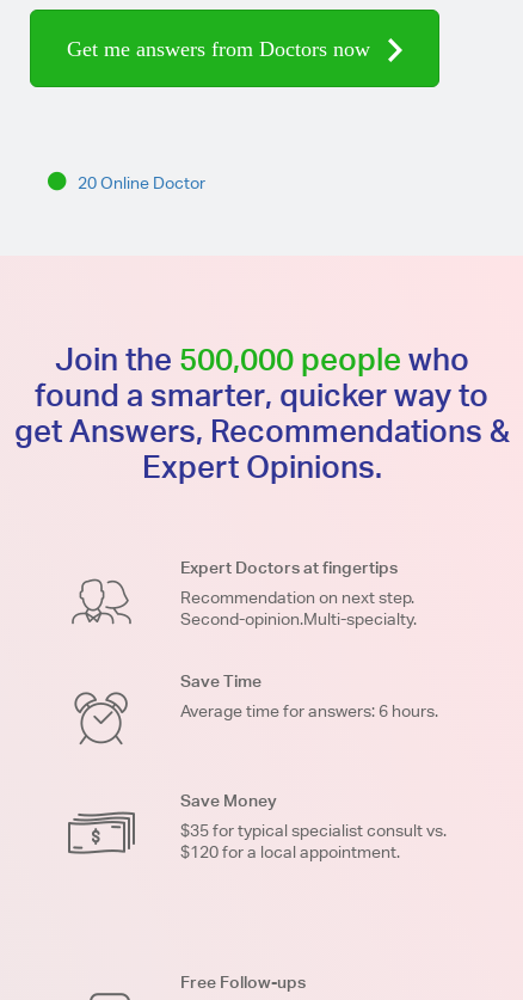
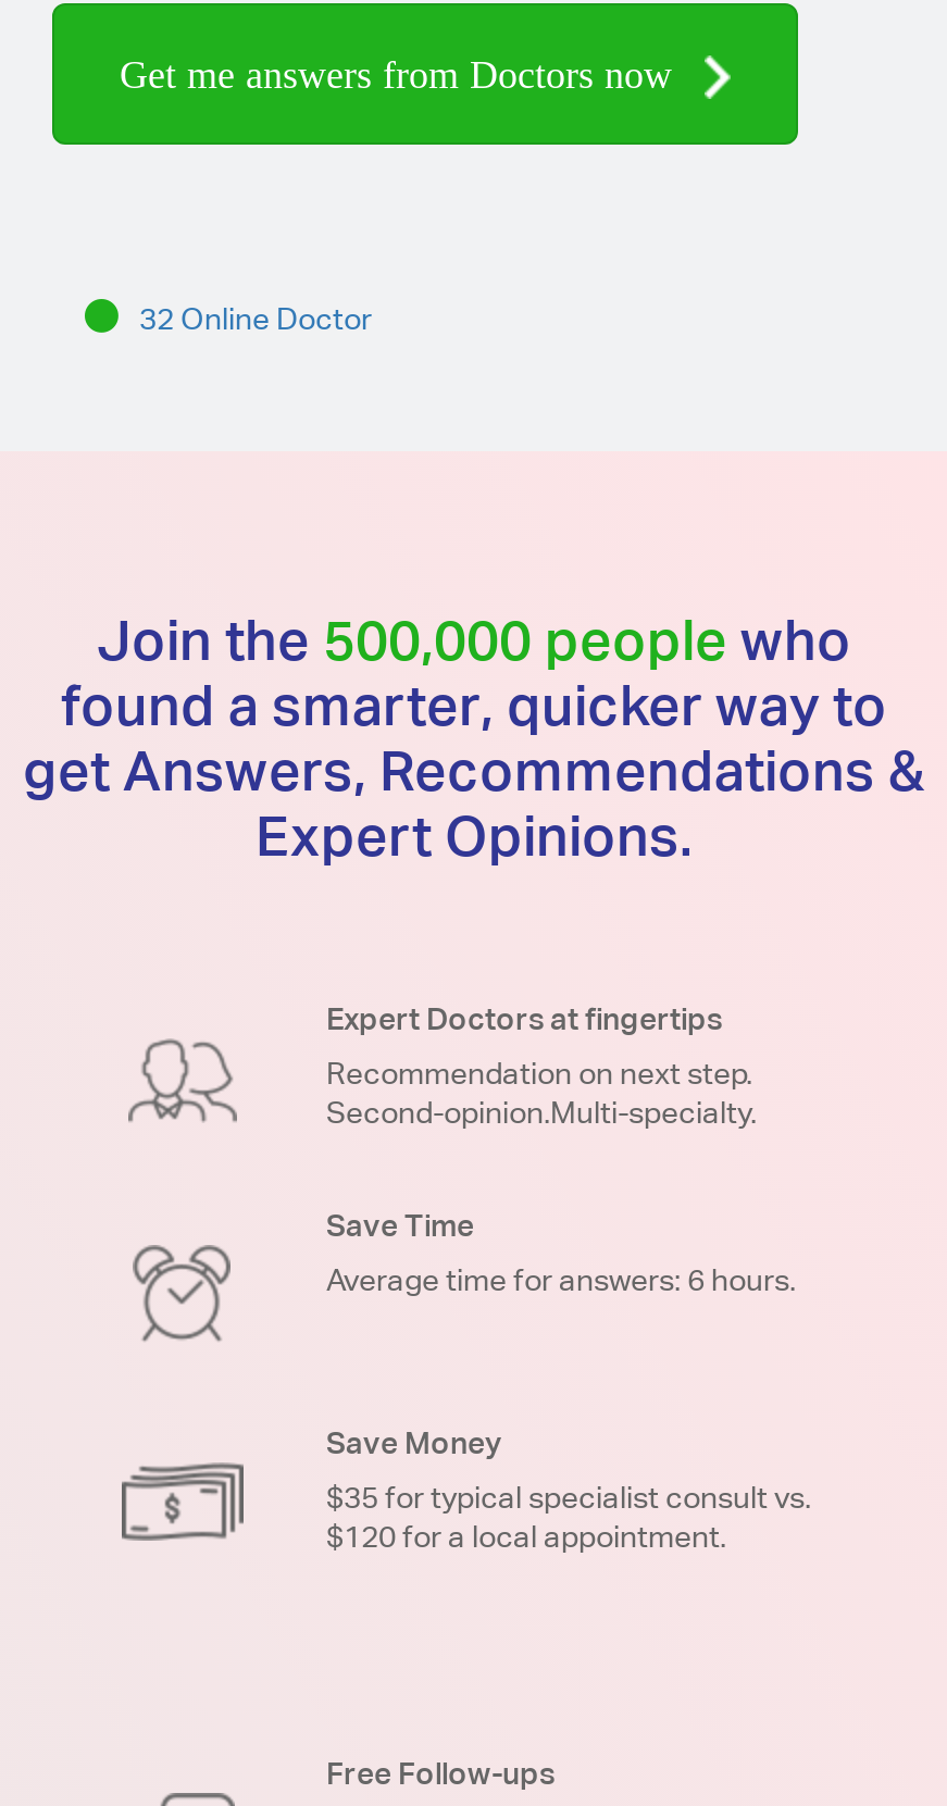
[78,173,205,192] 20 Online Doctor -> [139,300,372,335] 32 Online Doctor

